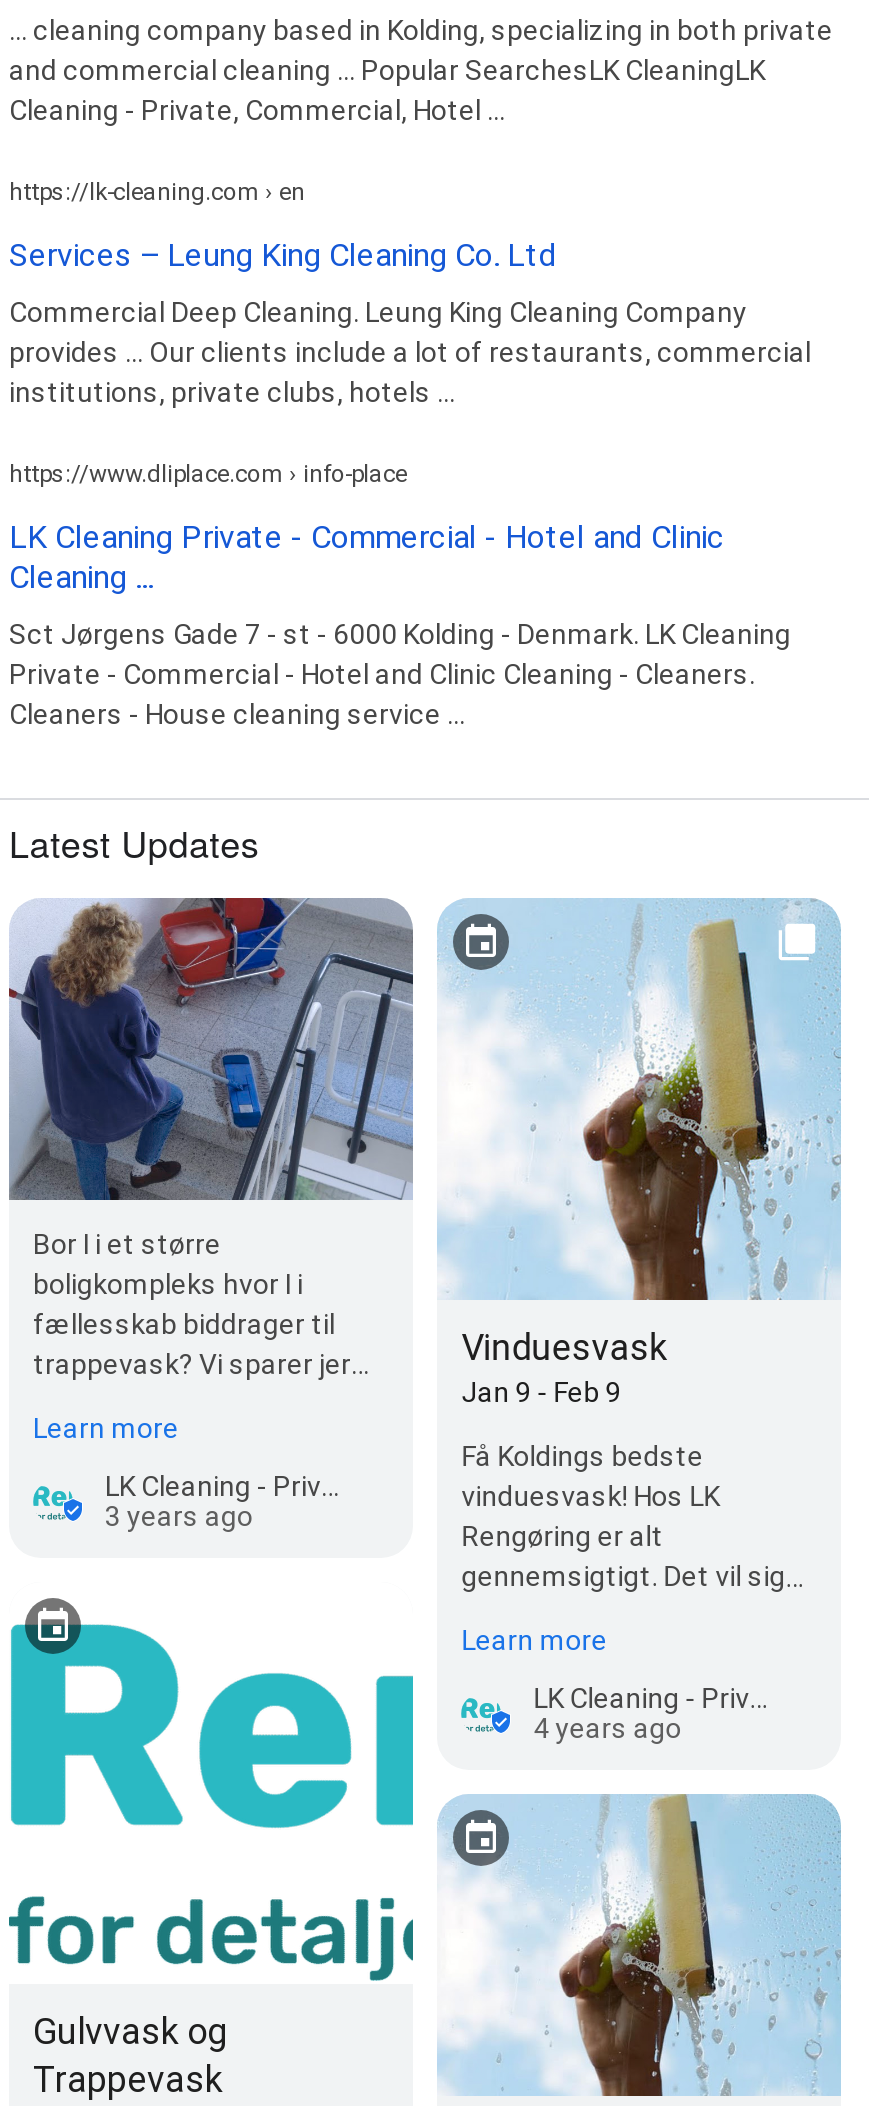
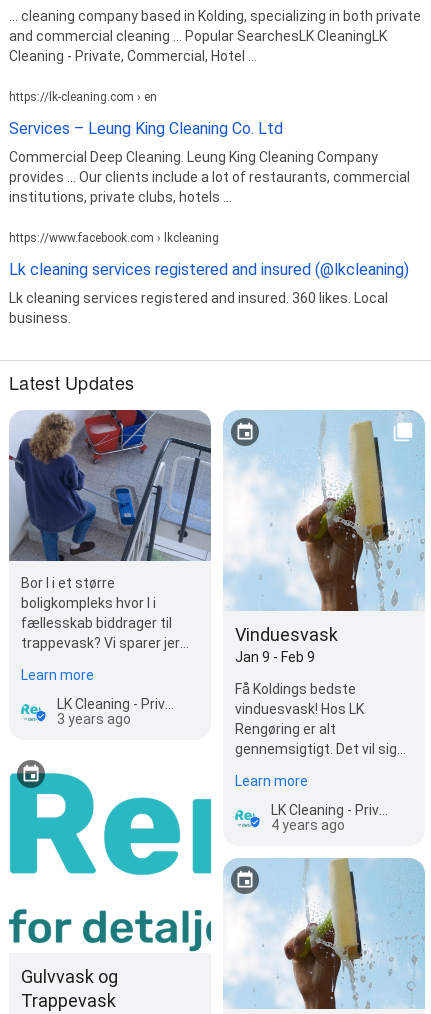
[9,459,407,487] https://www.dliplace.com › info-place -> [9,231,219,245] https://www.facebook.com › lkcleaning
[9,517,725,595] LK Cleaning Private - Commercial - Hotel and Clinic | Cleaning ... -> [9,260,409,279] Lk cleaning services registered and insured (@lkcleaning)
[9,617,791,729] Sct Jørgens Gade 7 - st - 6000 Kolding - Denmark. LK Cleaning | Private - Commercial - Hotel and Clinic Cleaning - Cleaners. | Cleaners - House cleaning service ... -> [9,290,388,326] Lk cleaning services registered and insured. 360 likes. Local | business.

